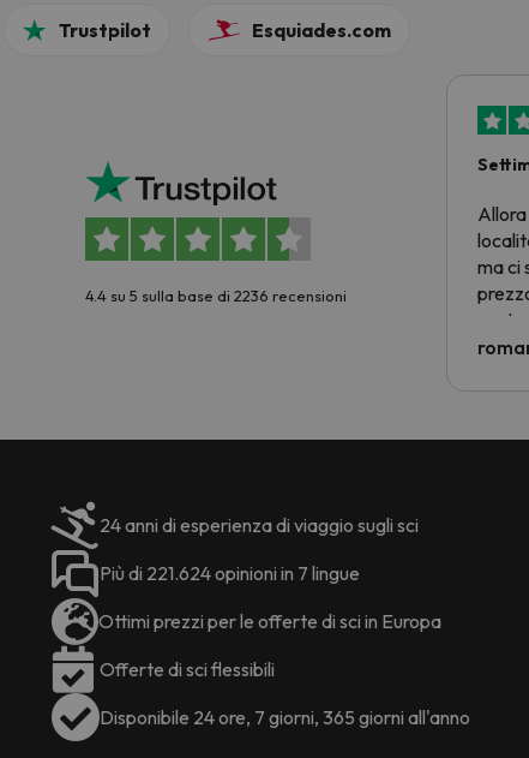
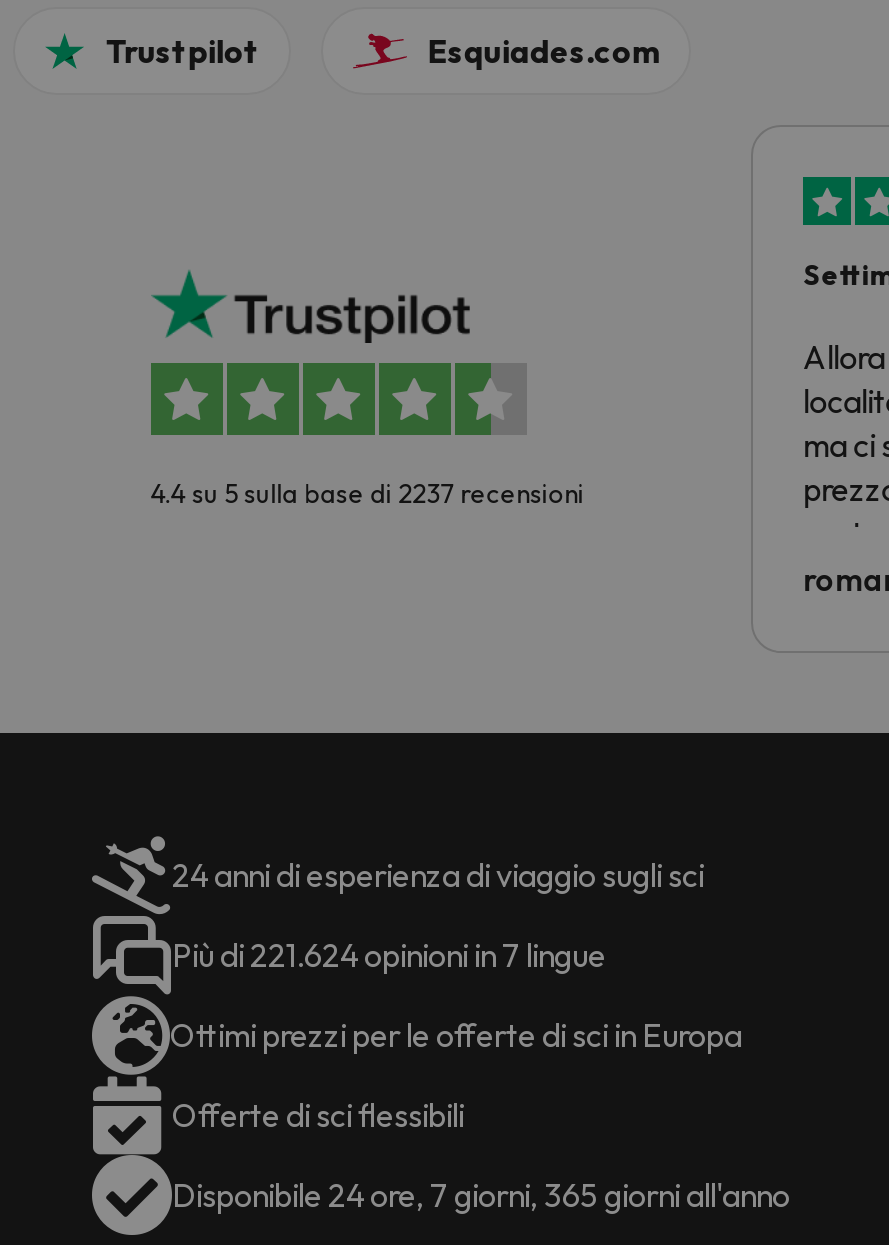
[85,286,347,306] 4.4 su 5 sulla base di 2236 recensioni -> [150,478,584,510] 4.4 su 5 sulla base di 2237 recensioni

